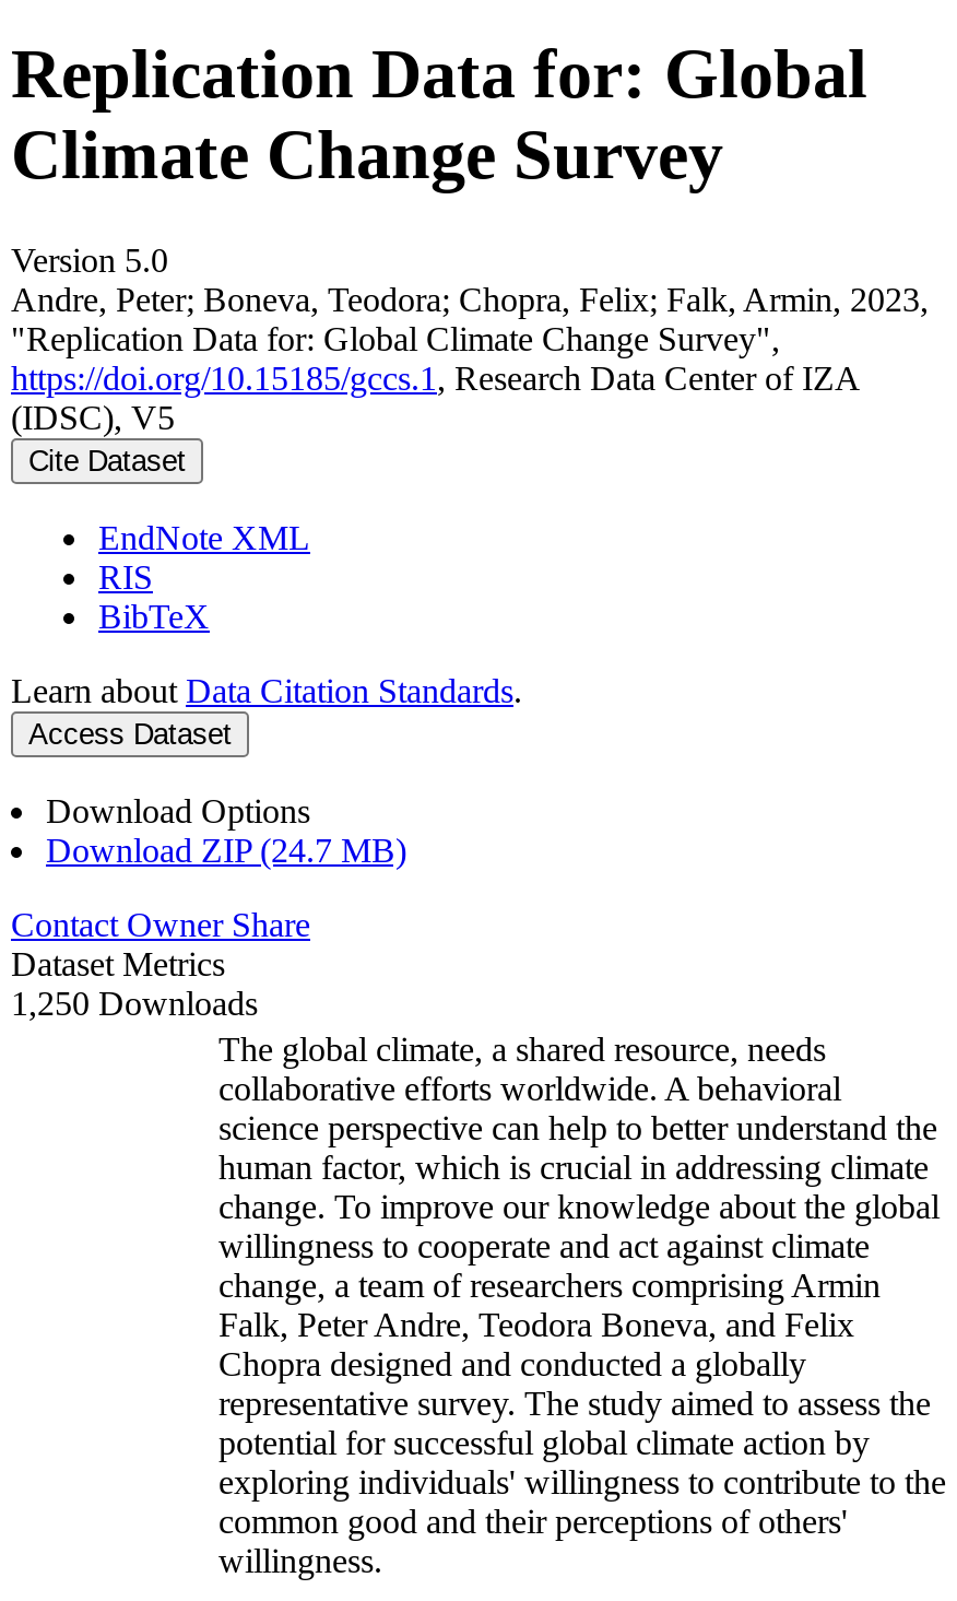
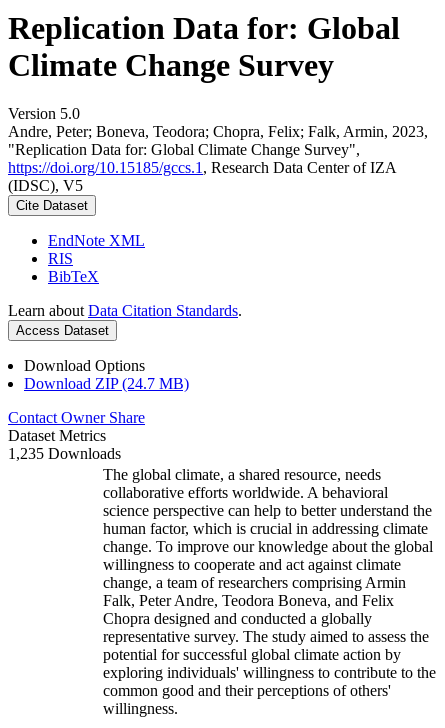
[11,985,258,1022] 1,250 Downloads -> [8,445,121,462] 1,235 Downloads

